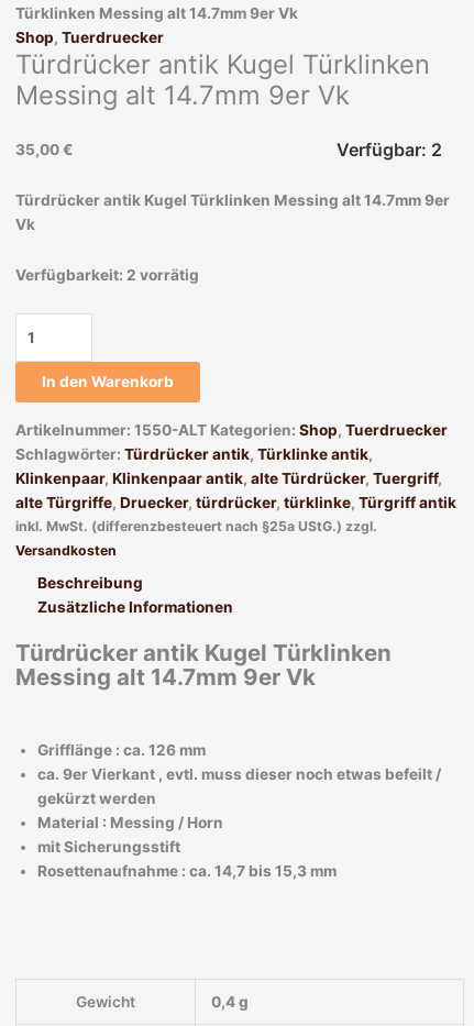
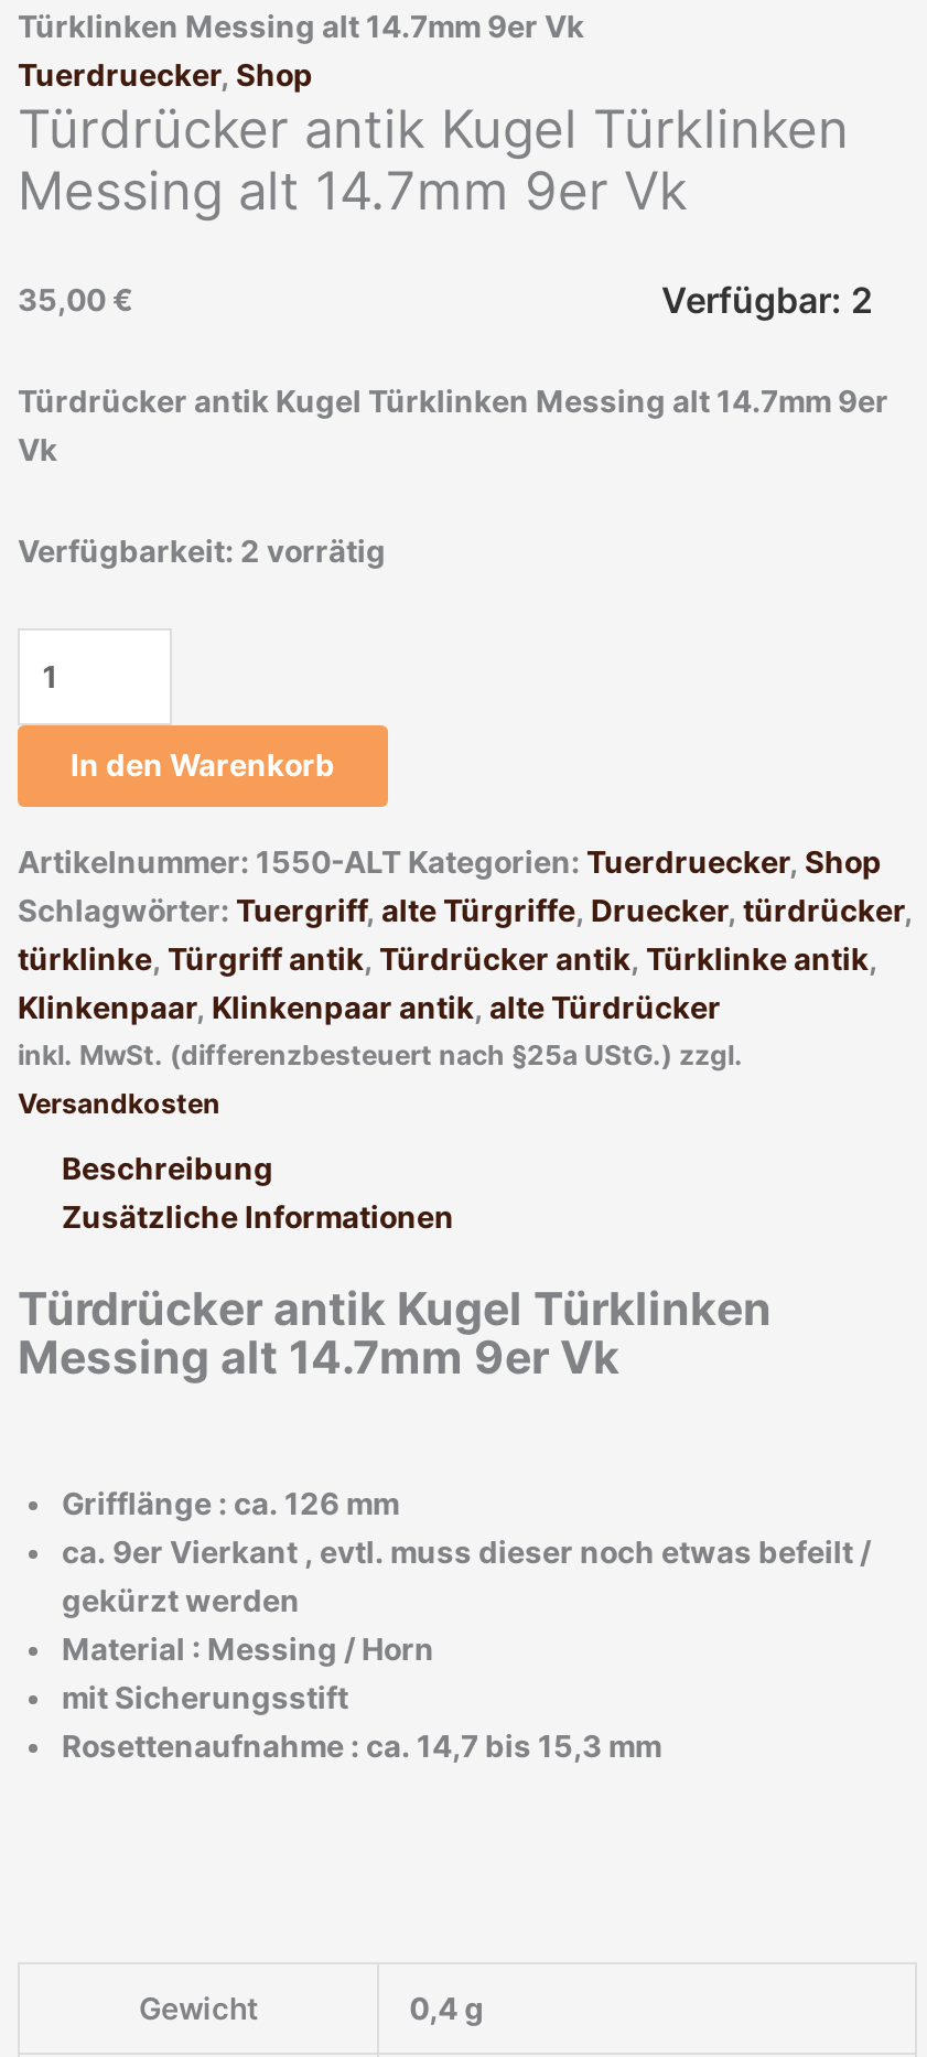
[15,29,164,46] Shop, Tuerdruecker -> [18,57,313,93] Tuerdruecker, Shop
[15,421,456,511] Artikelnummer: 1550-ALT Kategorien: Shop, Tuerdruecker | Schlagwörter: Türdrücker antik, Türklinke antik, | Klinkenpaar, Klinkenpaar antik, alte Türdrücker, Tuergriff, | alte Türgriffe, Druecker, türdrücker, türklinke, Türgriff antik -> [18,844,913,1025] Artikelnummer: 1550-ALT Kategorien: Tuerdruecker, Shop | Schlagwörter: Tuergriff, alte Türgriffe, Druecker, türdrücker, | türklinke, Türgriff antik, Türdrücker antik, Türklinke antik, | Klinkenpaar, Klinkenpaar antik, alte Türdrücker

